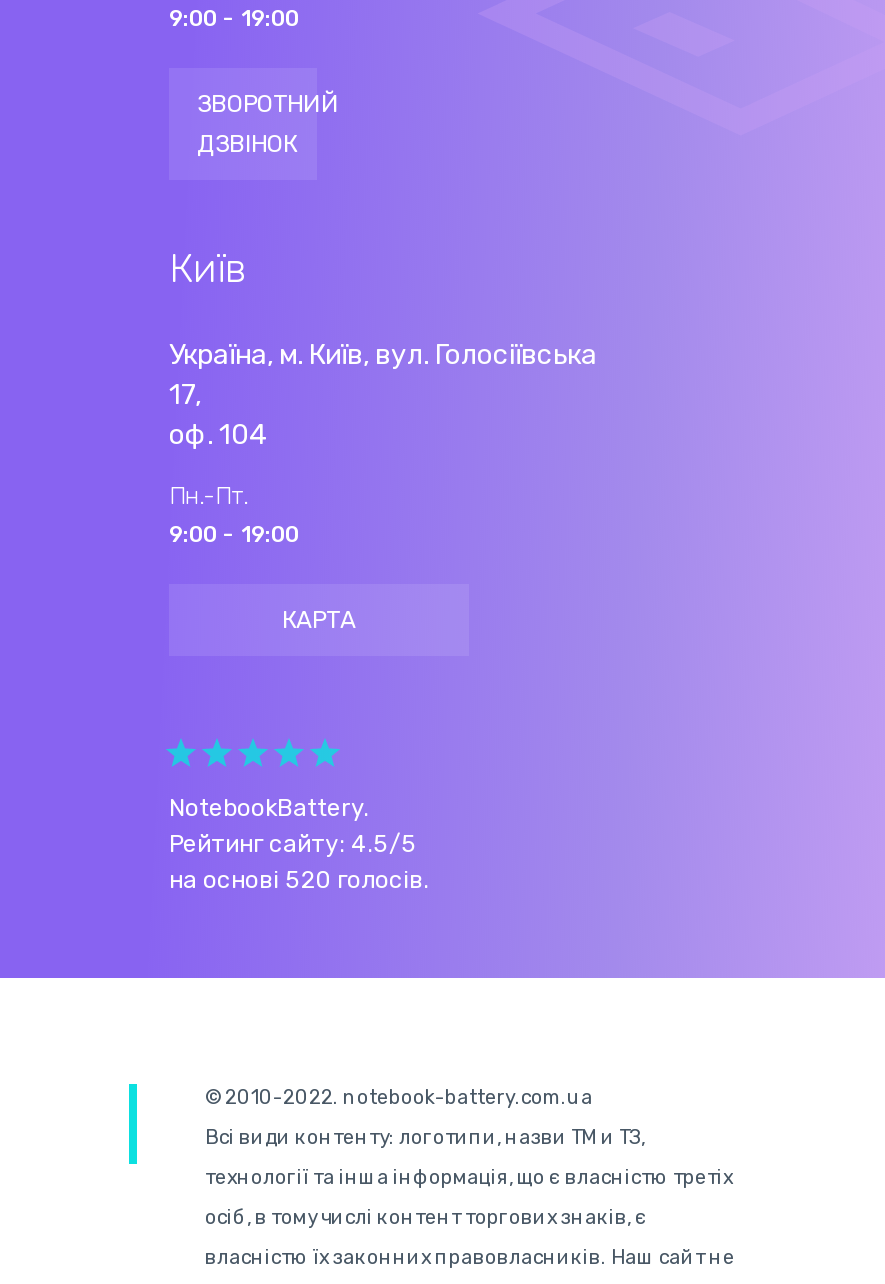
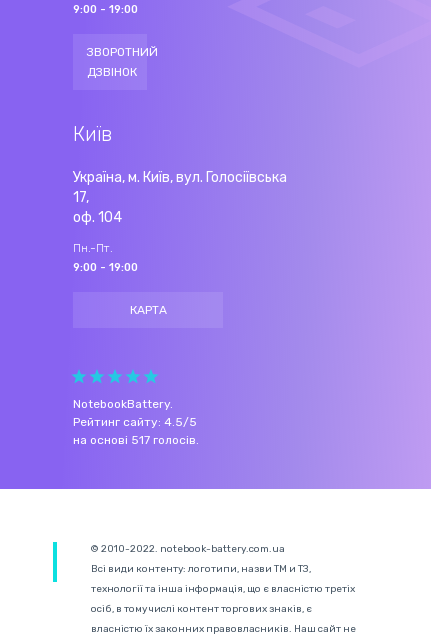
[169,867,429,895] на основі 520 голосів. -> [73,433,199,447] на основі 517 голосів.

